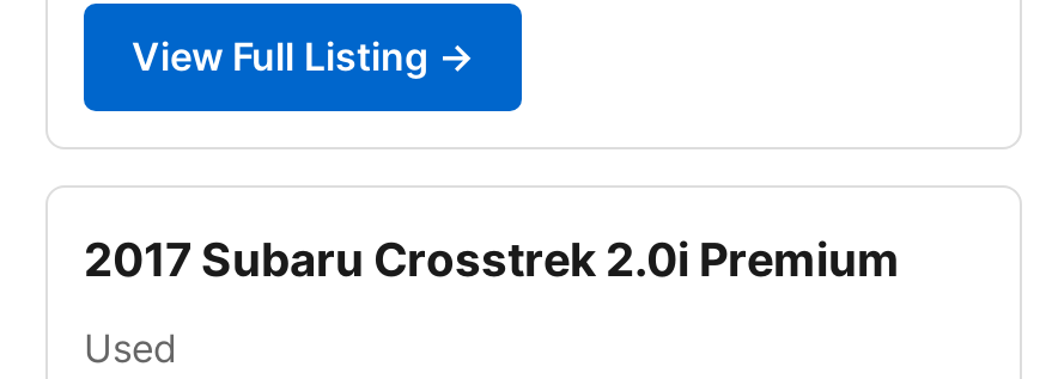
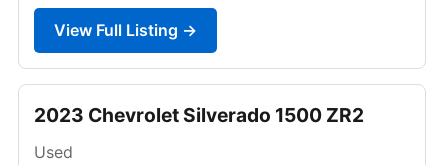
[84,231,900,288] 2017 Subaru Crosstrek 2.0i Premium -> [34,103,364,127] 2023 Chevrolet Silverado 1500 ZR2

